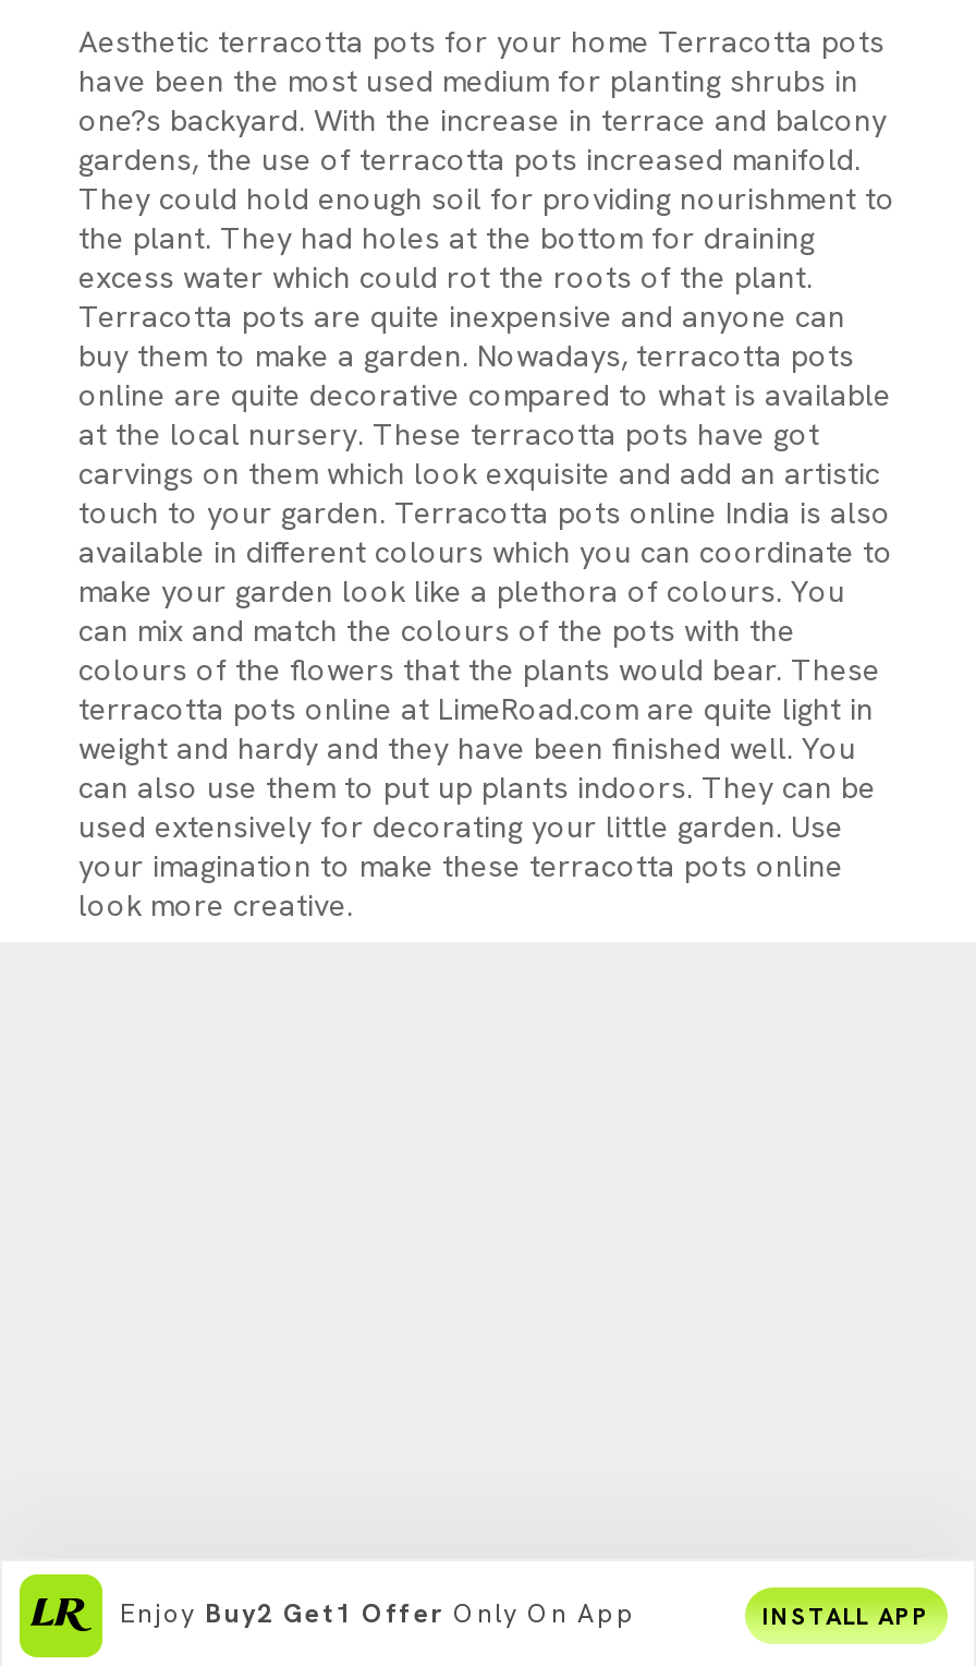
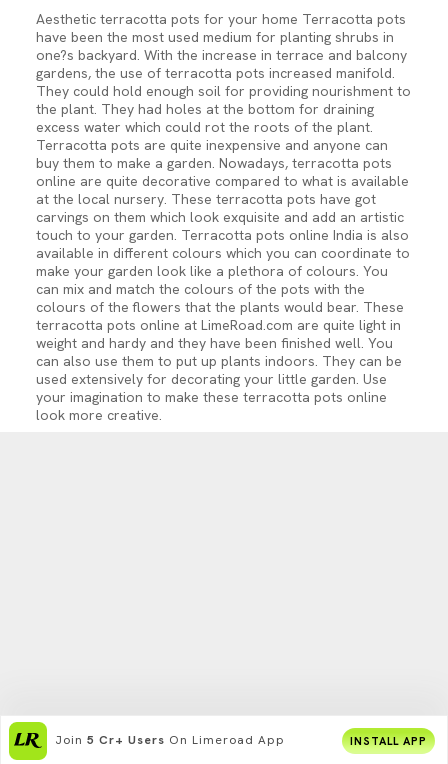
[120,1596,636,1631] Enjoy Buy2 Get1 Offer Only On App -> [55,732,285,748] Join 5 Cr+ Users On Limeroad App

